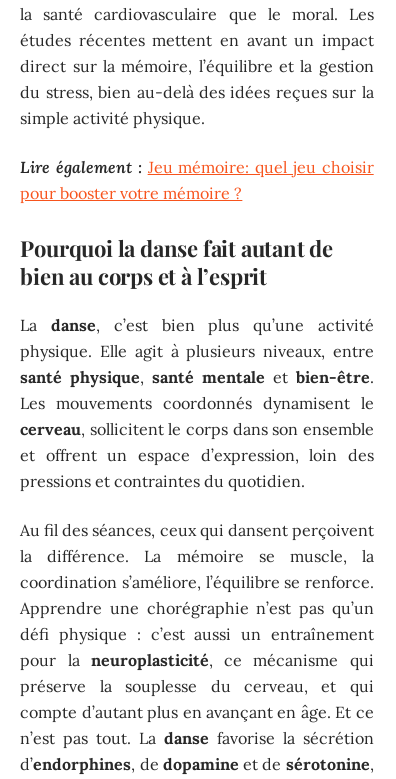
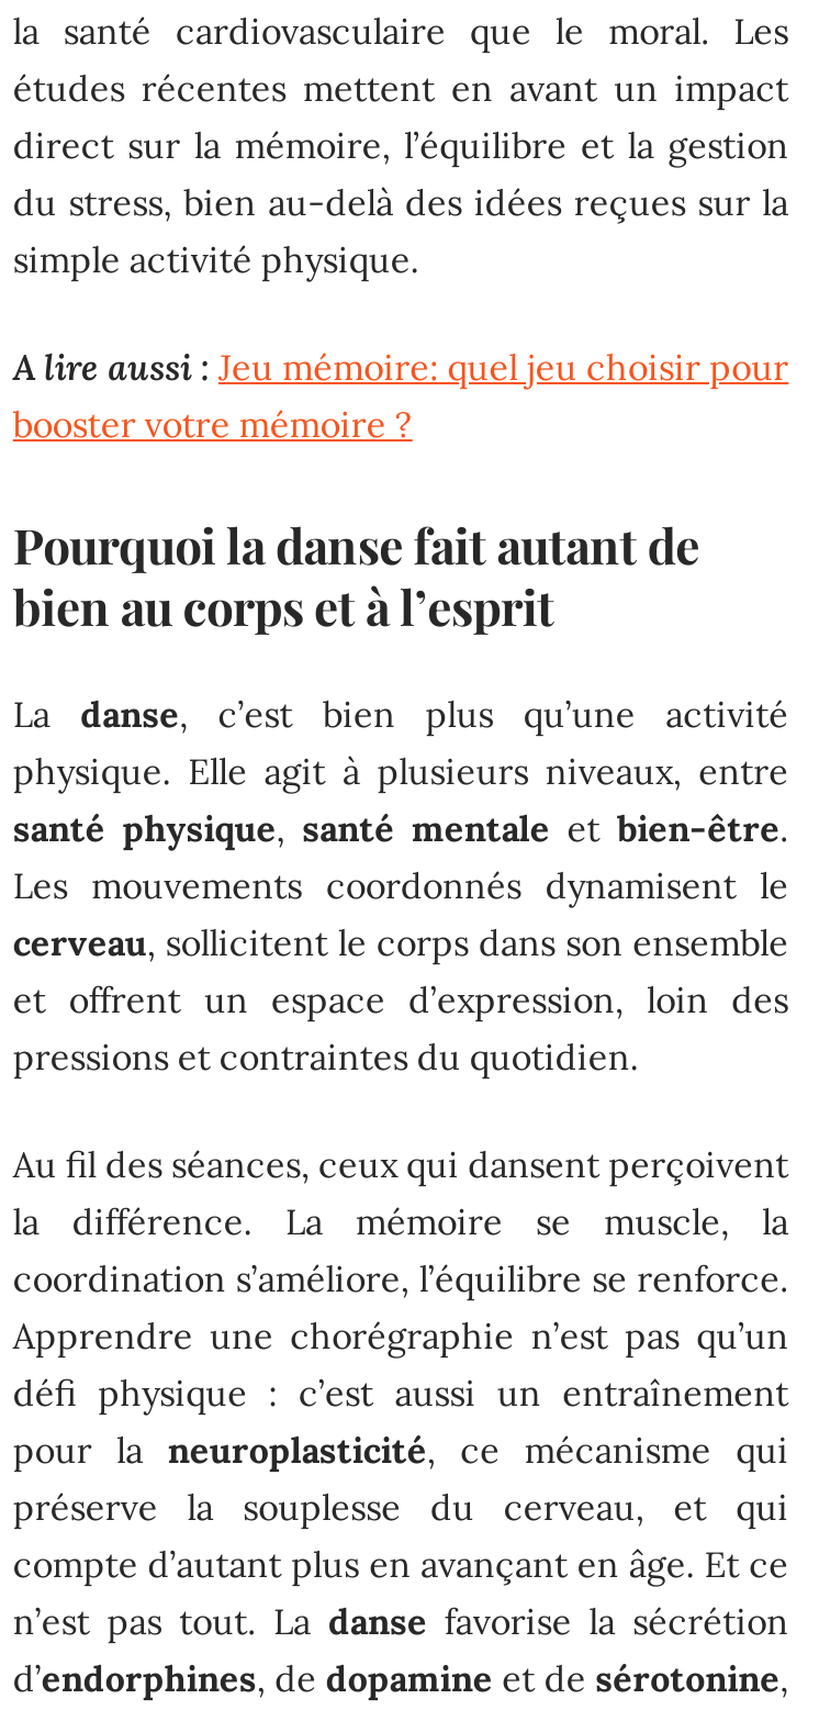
[20,157,374,203] Lire également : Jeu mémoire: quel jeu choisir | pour booster votre mémoire ? -> [13,345,789,446] A lire aussi : Jeu mémoire: quel jeu choisir pour | booster votre mémoire ?

